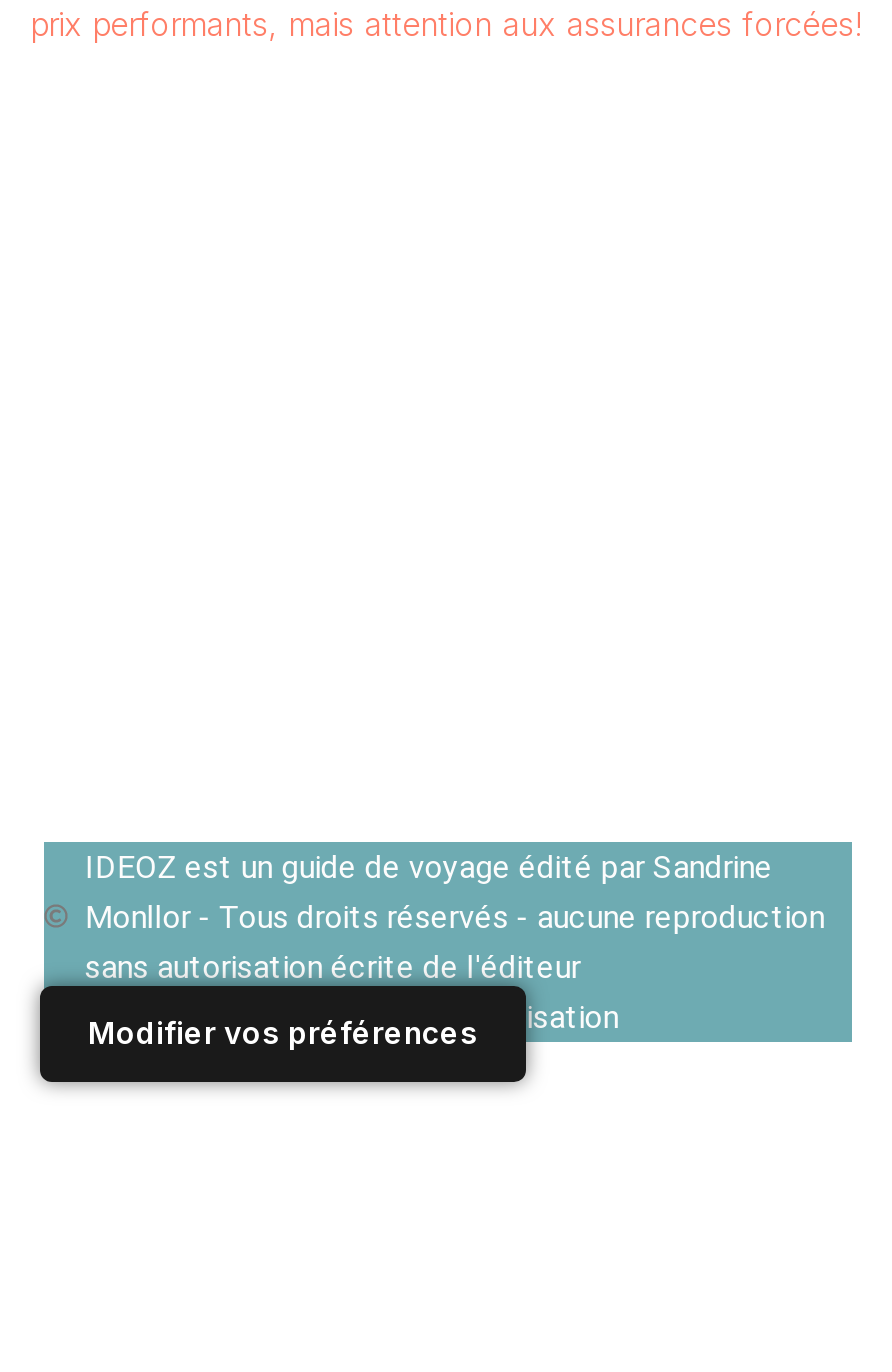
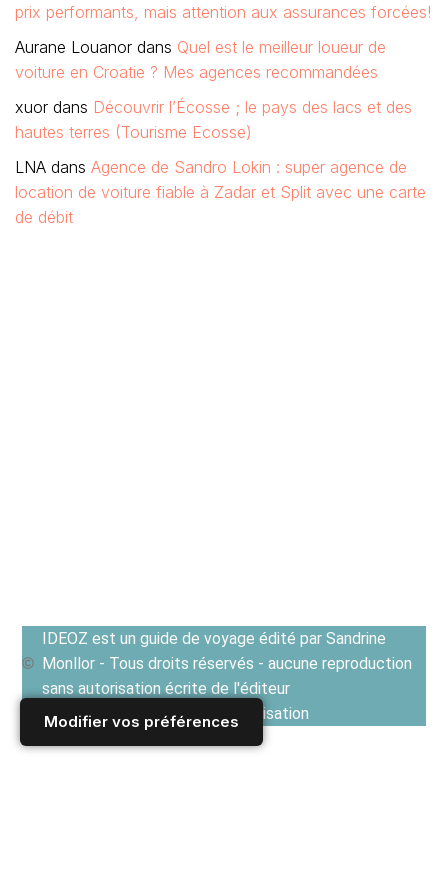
none -> [15,37,426,227] Aurane Louanor dans Quel est le meilleur loueur de | voiture en Croatie ? Mes agences recommandées | xuor dans Découvrir l’Écosse ; le pays des lacs et des | hautes terres (Tourisme Ecosse) | LNA dans Agence de Sandro Lokin : super agence de | location de voiture fiable à Zadar et Split avec une carte | de débit

